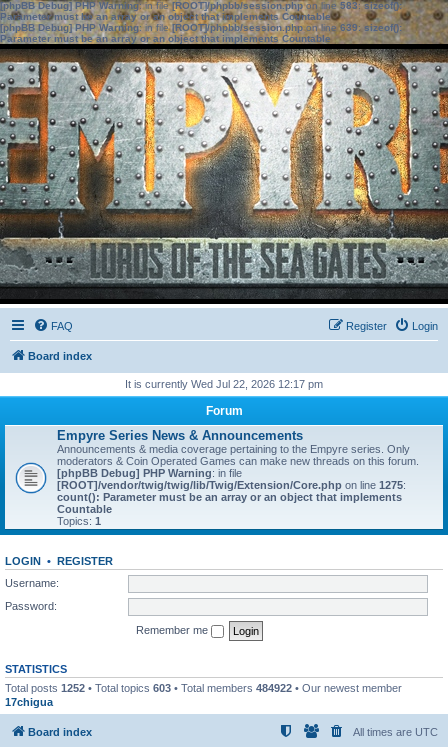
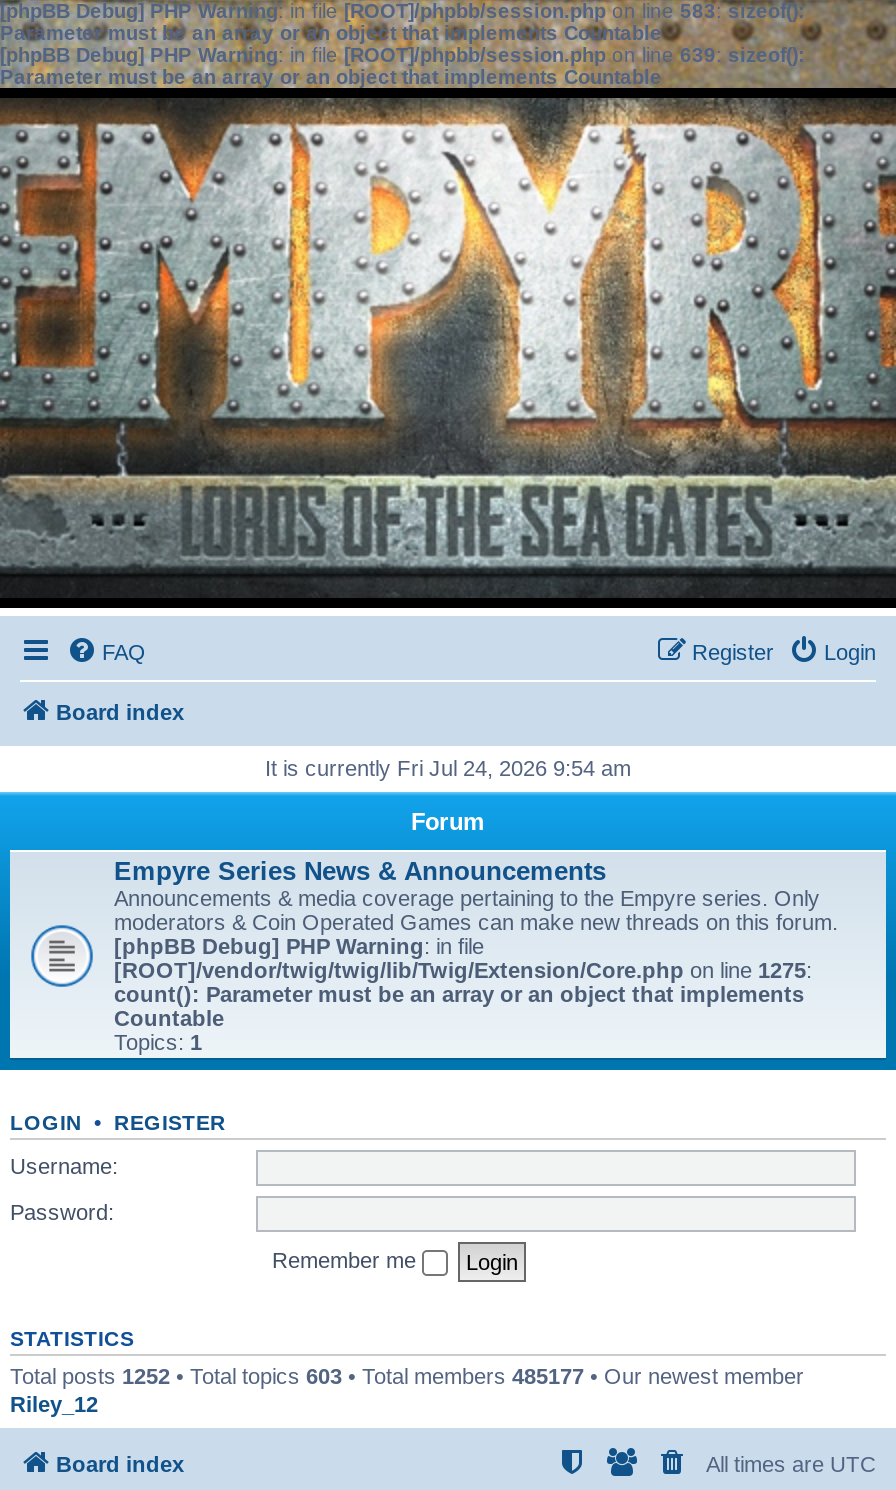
[125,378,323,390] It is currently Wed Jul 22, 2026 12:17 pm -> [265,756,631,780] It is currently Fri Jul 24, 2026 9:54 am
[5,681,402,707] Total posts 1252 • Total topics 603 • Total members 484922 • Our newest member | 17chigua -> [10,1363,804,1415] Total posts 1252 • Total topics 603 • Total members 485177 • Our newest member | Riley_12

